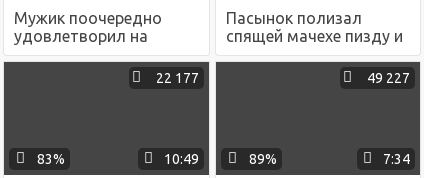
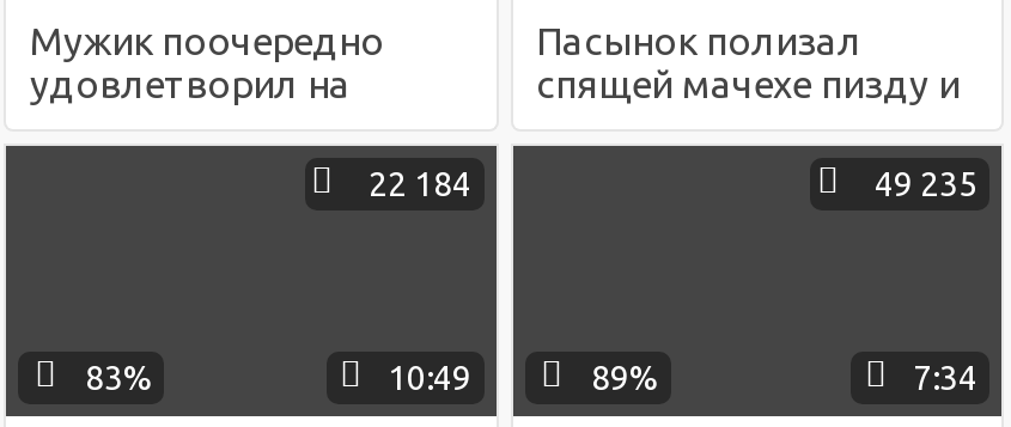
[155,70,198,86] 22 177 -> [369,165,471,203] 22 184
[367,70,410,86] 49 227 -> [875,165,977,203] 49 235

